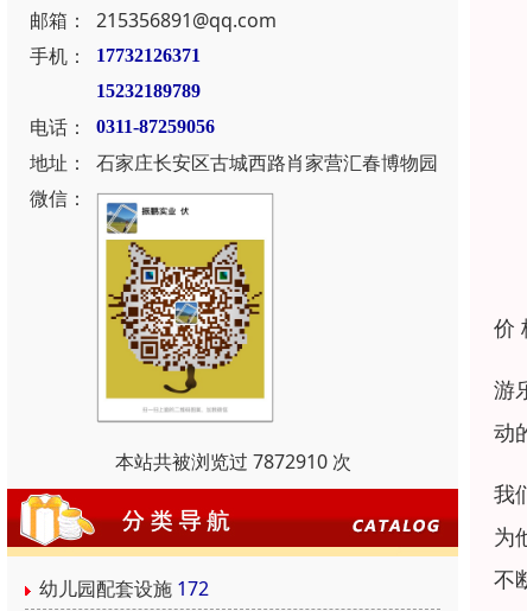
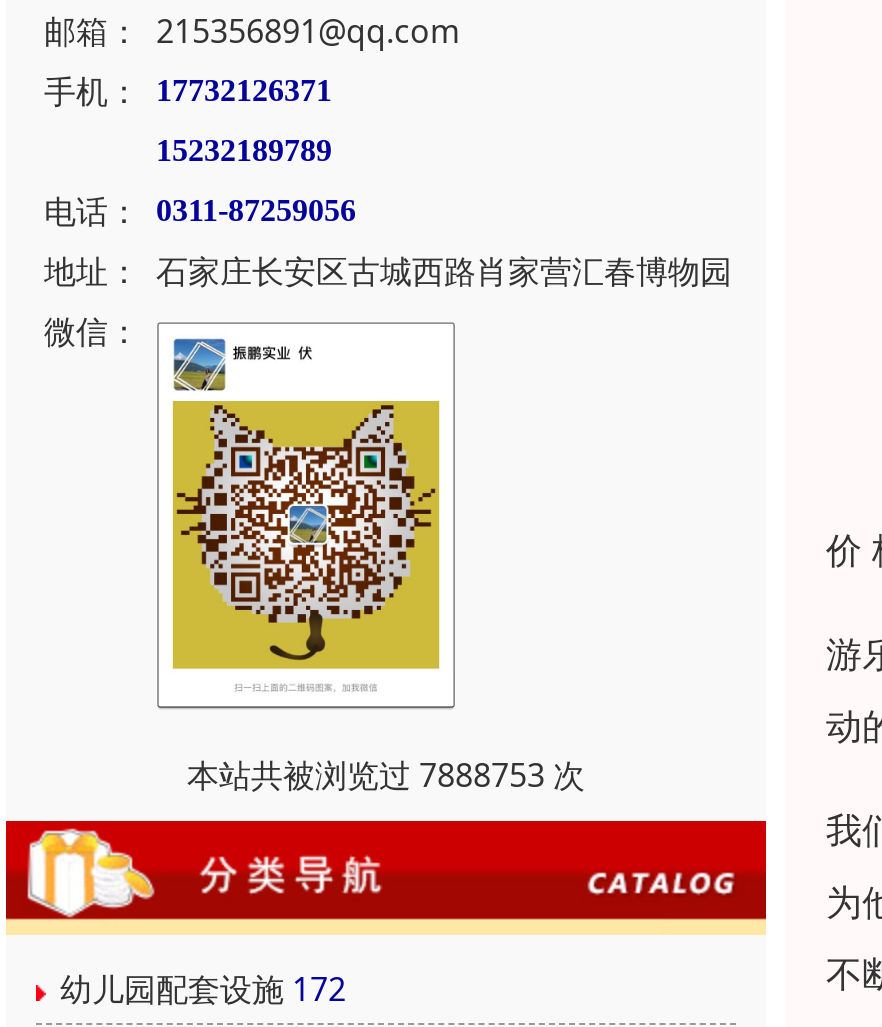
[115,448,351,474] 本站共被浏览过 7872910 次 -> [187,752,585,796] 本站共被浏览过 7888753 次

